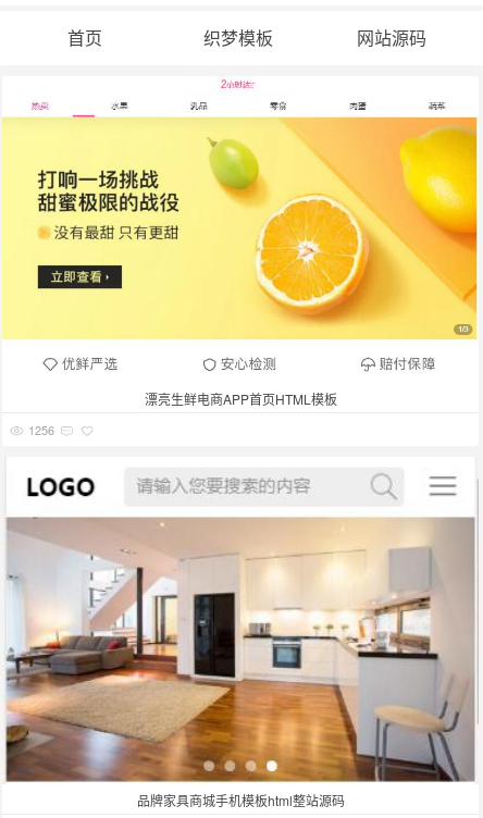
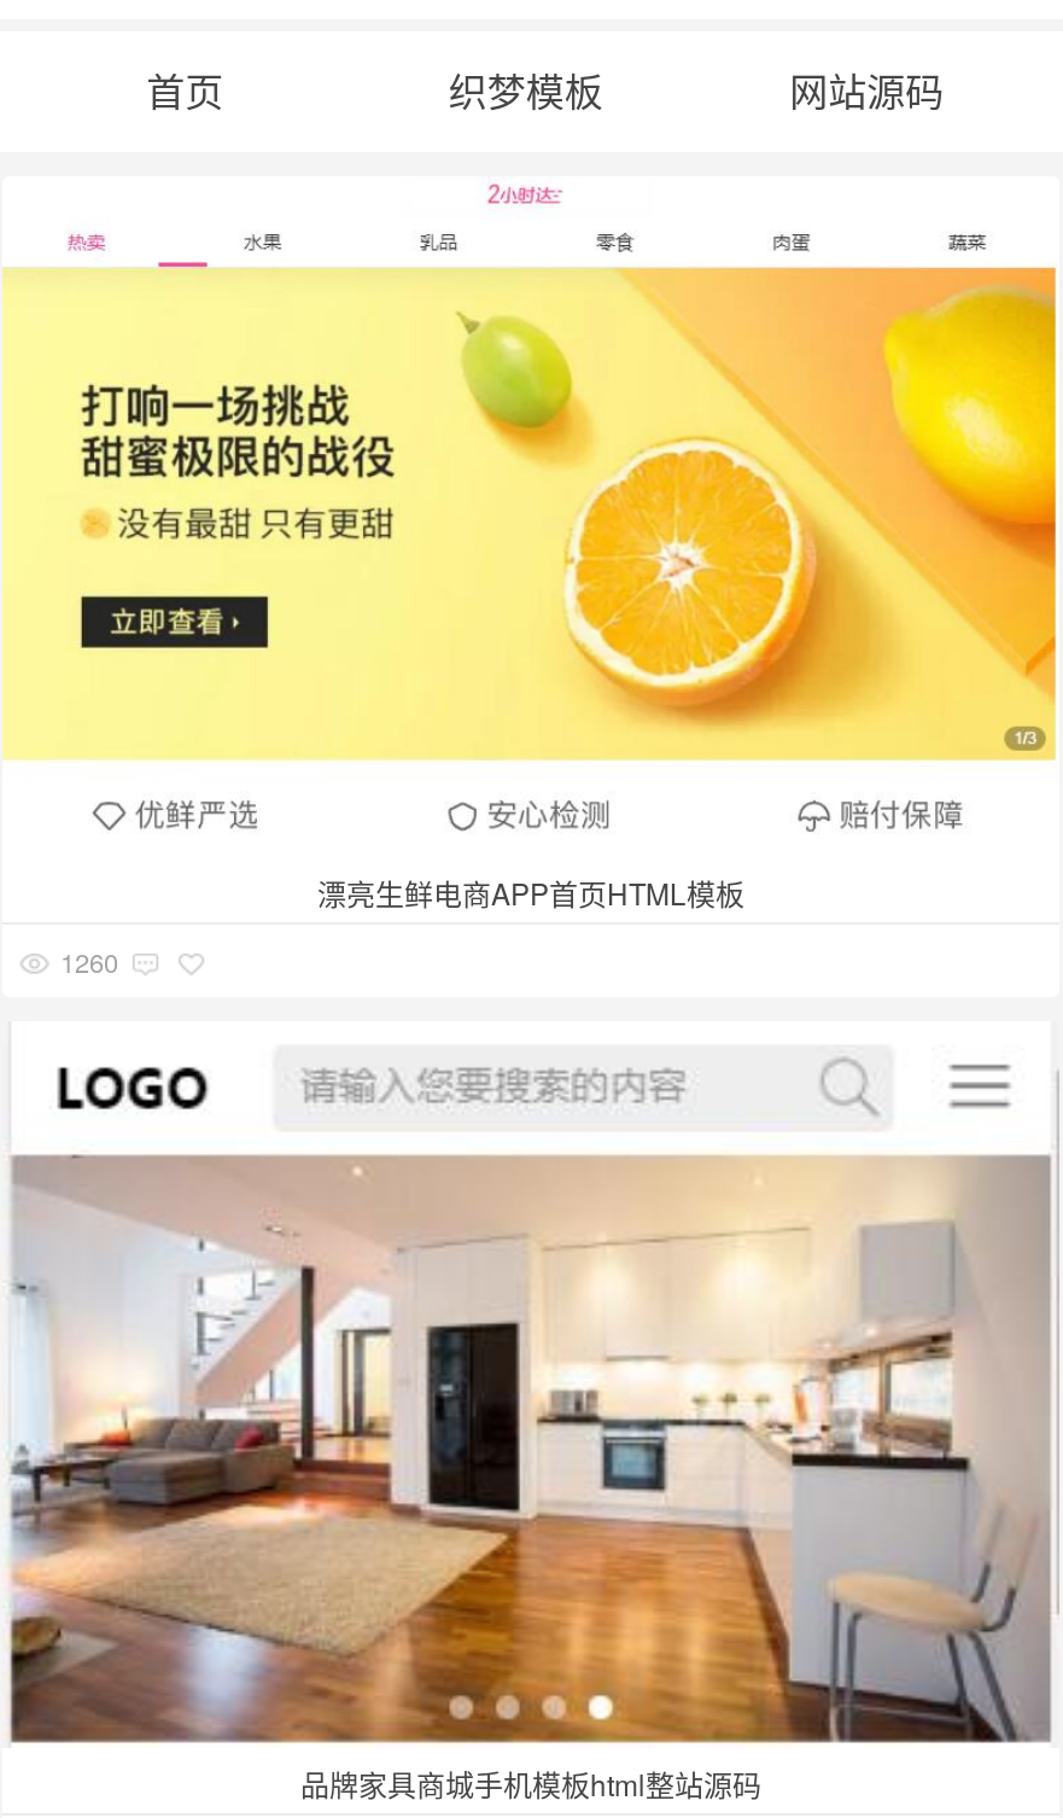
[28,421,58,438] 1256 -> [60,941,125,980] 1260

